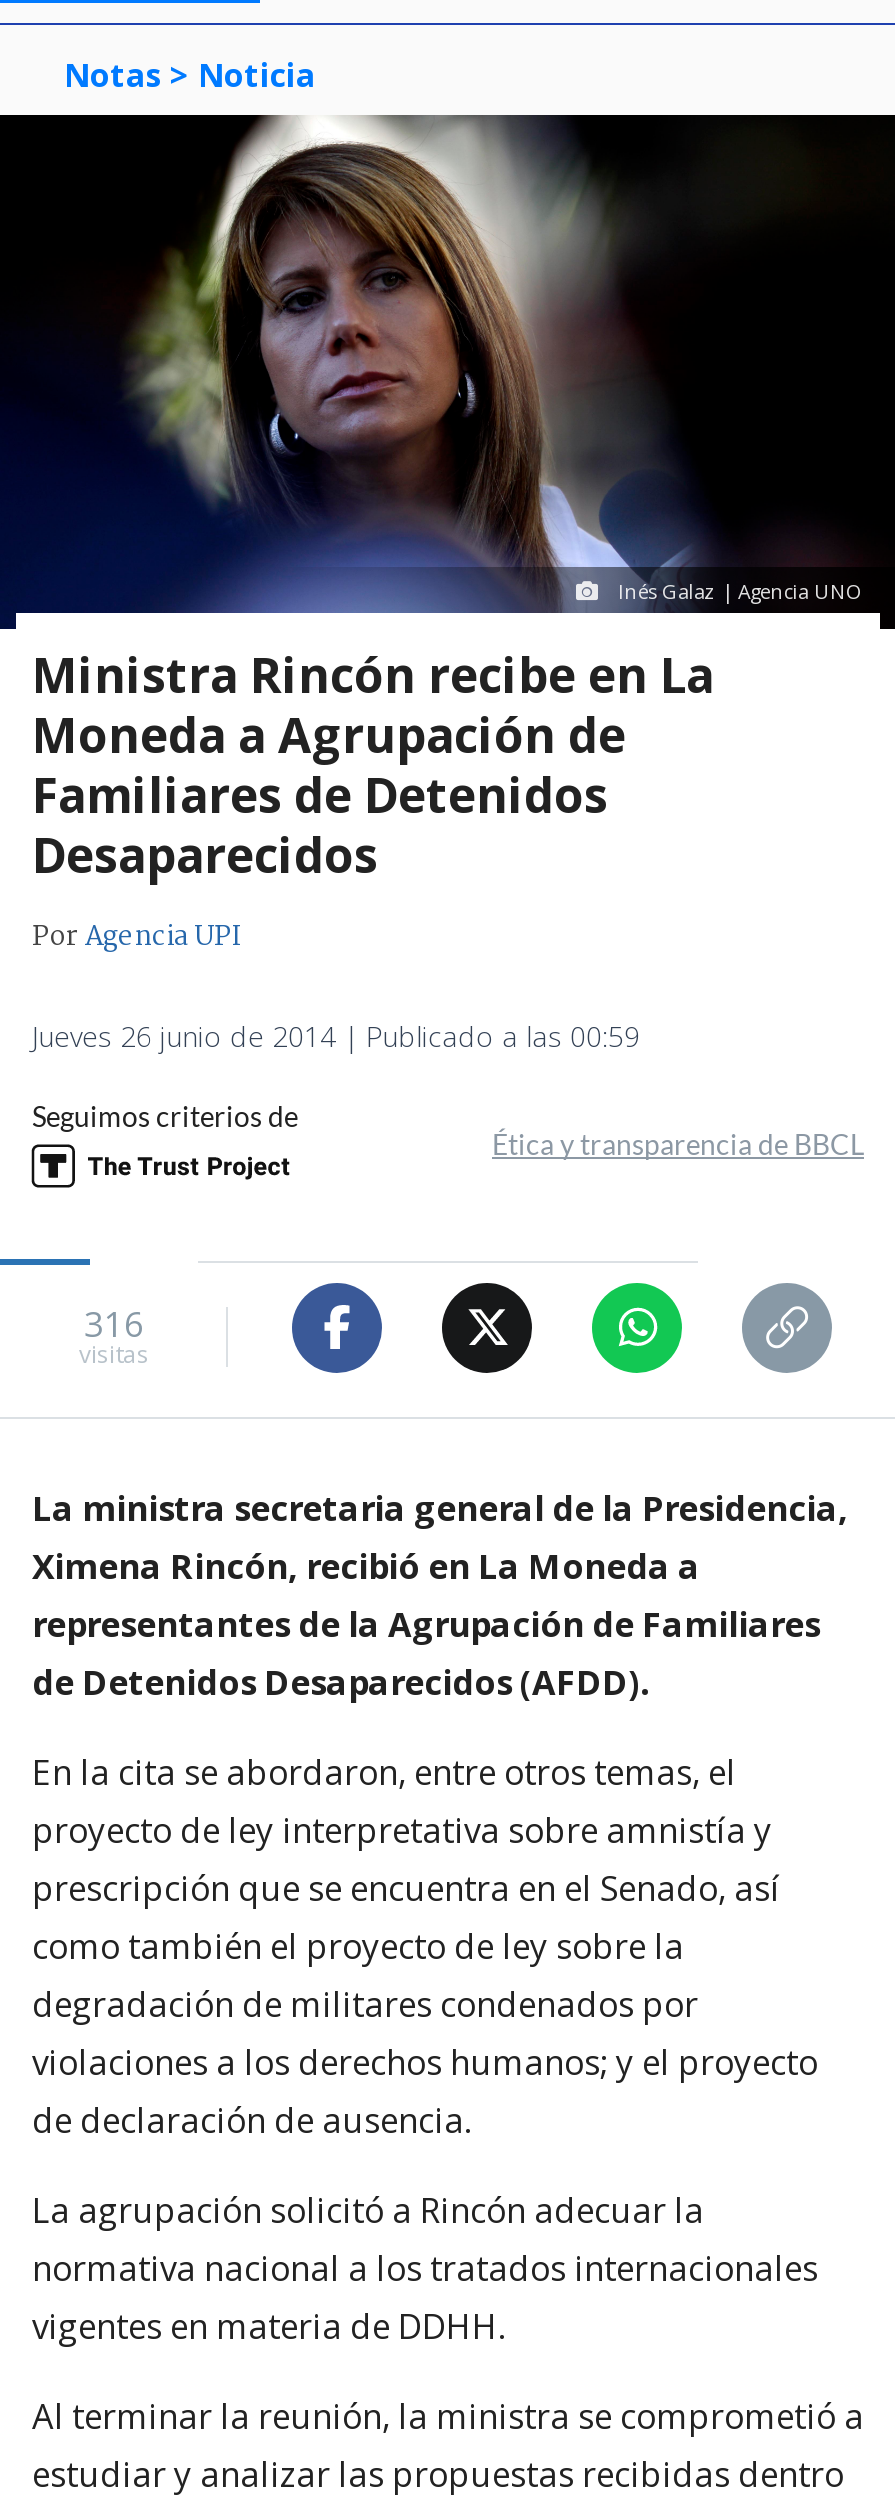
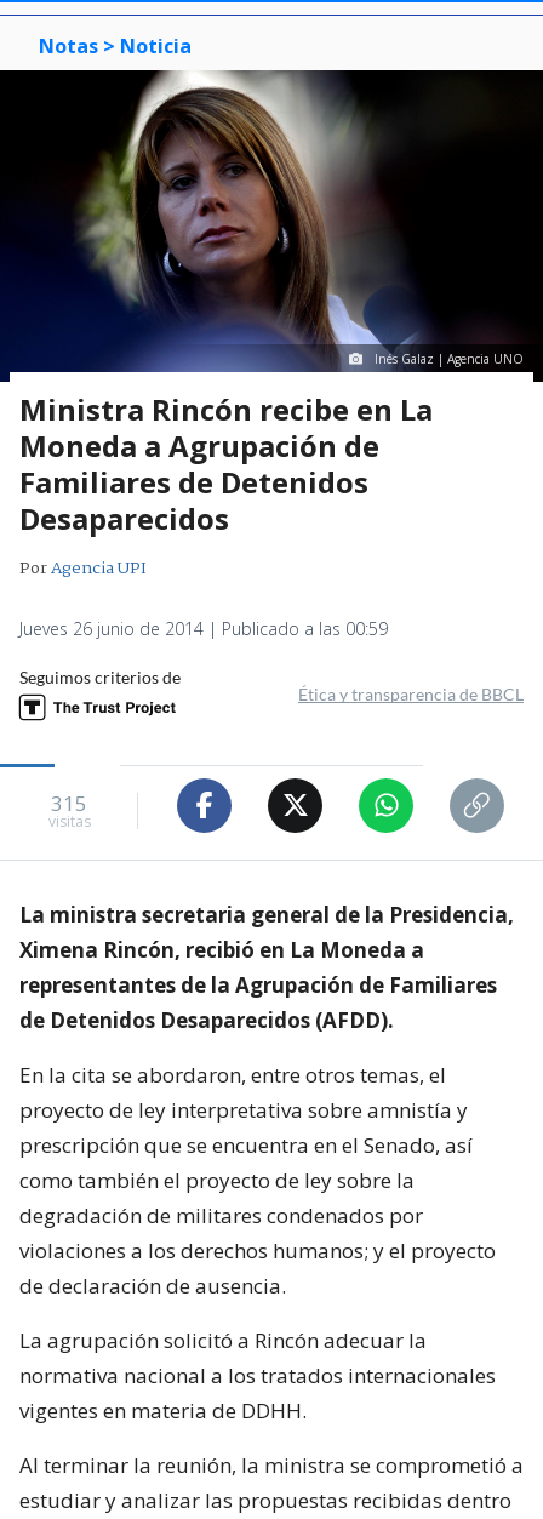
[84,1302,144,1348] 316 -> [51,790,87,817] 315

